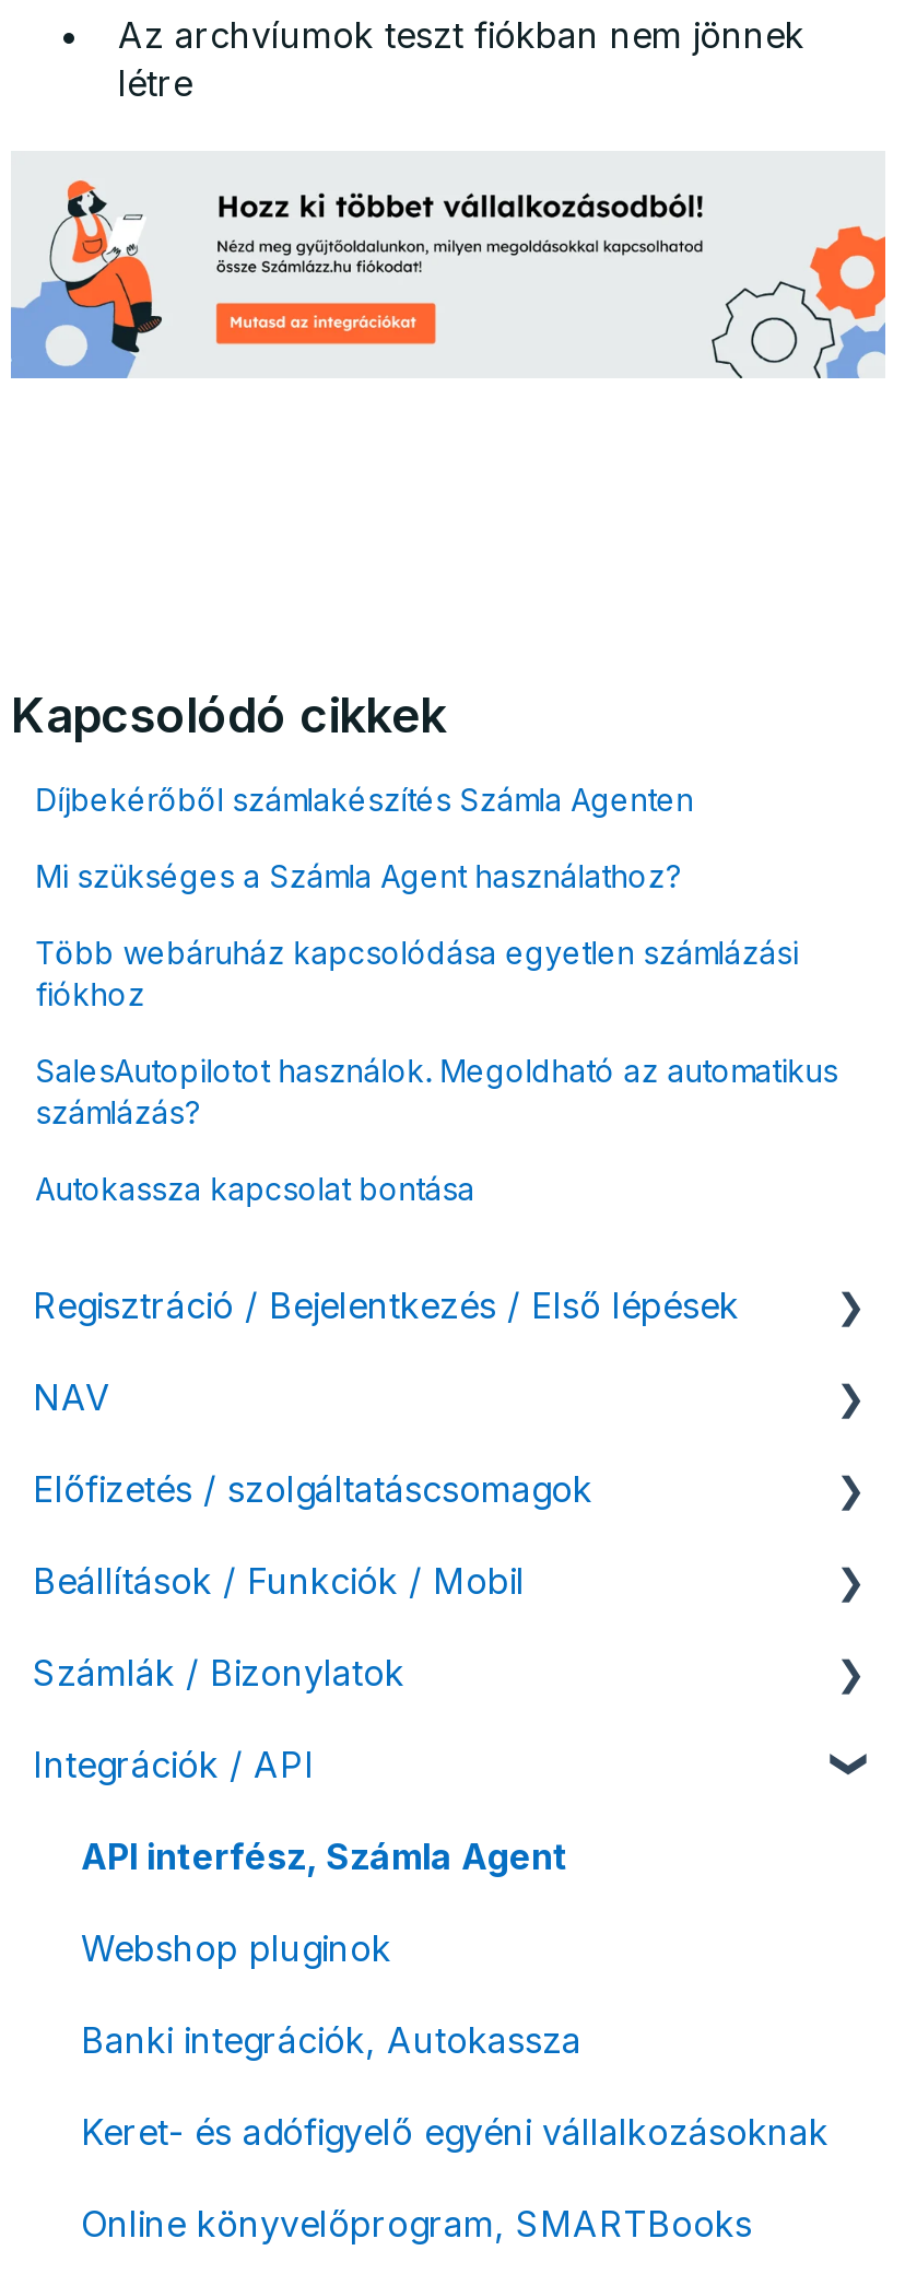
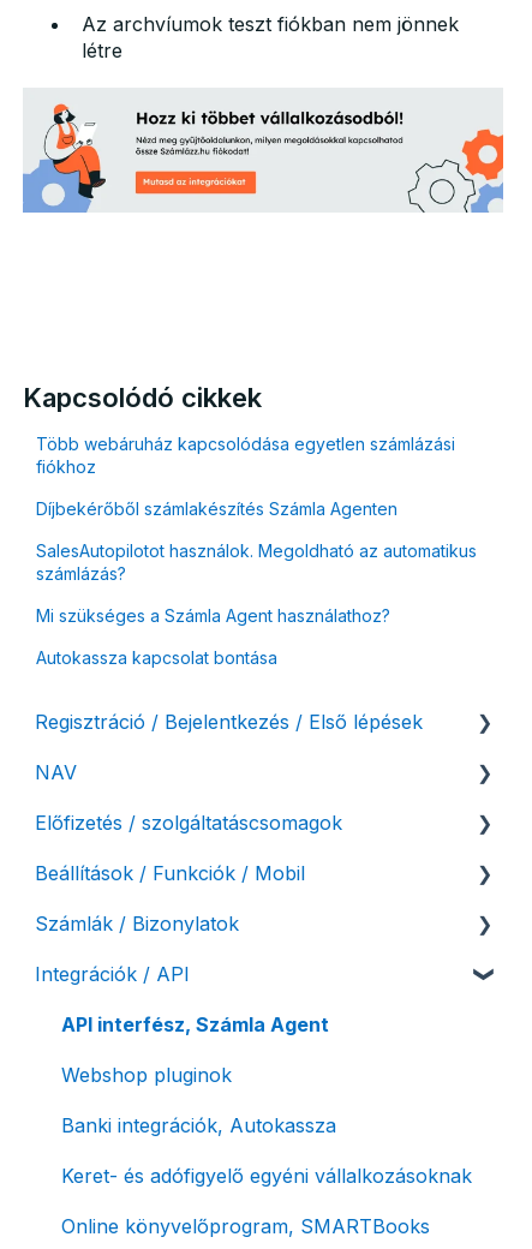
moved [35,781,693,818] -> [36,499,398,519]: Díjbekérőből számlakészítés Számla Agenten
moved [35,858,680,895] -> [36,606,391,626]: Mi szükséges a Számla Agent használathoz?
moved [35,934,798,1013] -> [36,434,455,477]: Több webáruház kapcsolódása egyetlen számlázási | fiókhoz
moved [35,1052,838,1131] -> [36,541,477,584]: SalesAutopilotot használok. Megoldható az automatikus | számlázás?

